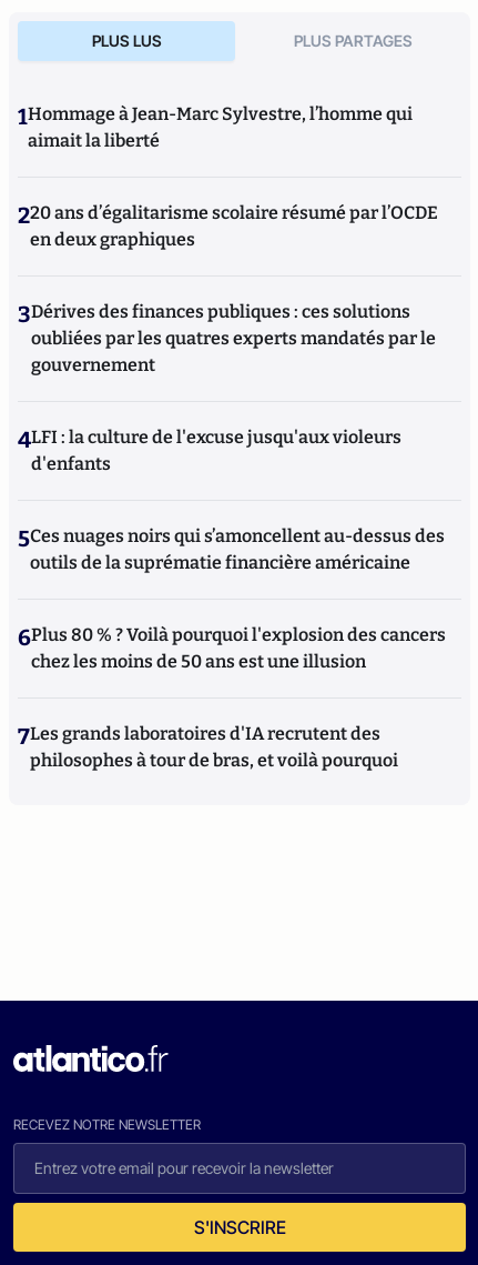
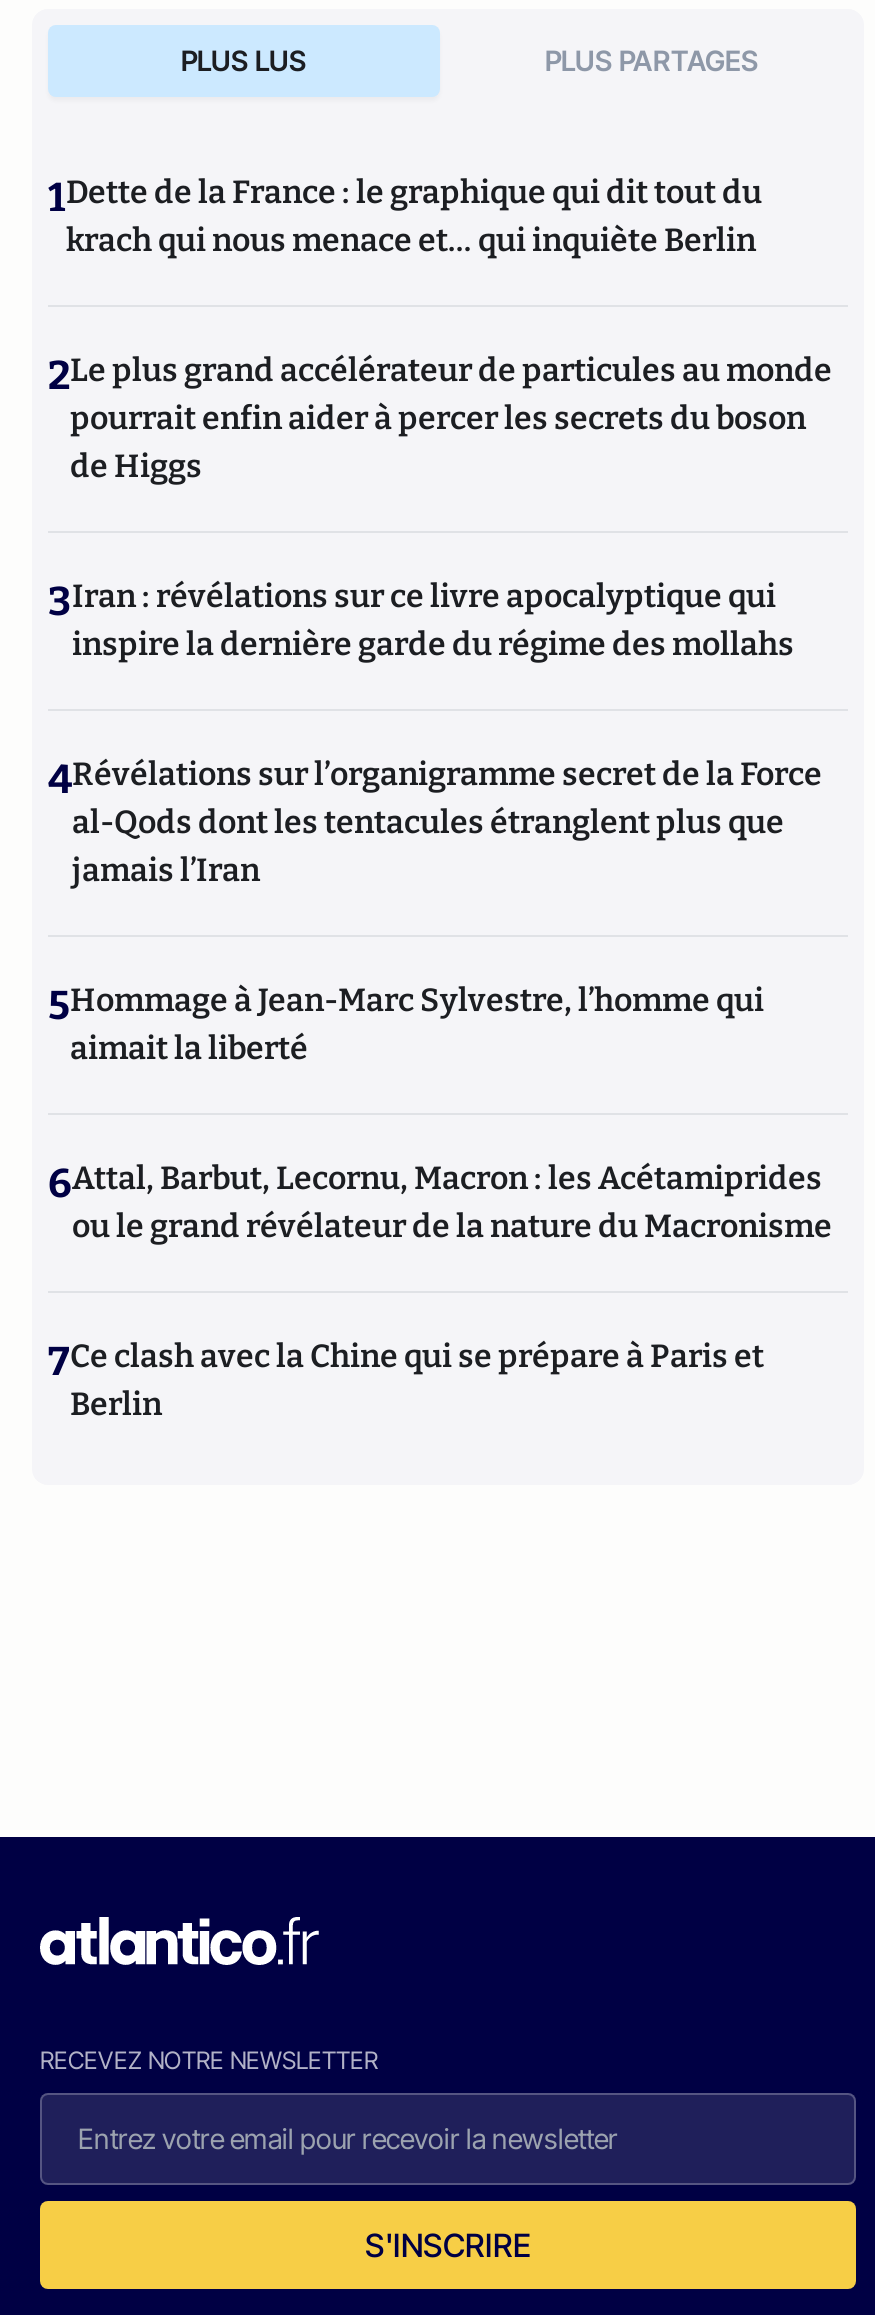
[18,103,413,130] 1Hommage à Jean-Marc Sylvestre, l’homme qui -> [48,172,832,1028] 1Dette de la France : le graphique qui dit tout du | krach qui nous menace et… qui inquiète Berlin | 2Le plus grand accélérateur de particules au monde | pourrait enfin aider à percer les secrets du boson | de Higgs | 3Iran : révélations sur ce livre apocalyptique qui | inspire la dernière garde du régime des mollahs | 4Révélations sur l’organigramme secret de la Force | al-Qods dont les tentacules étranglent plus que | jamais l’Iran | 5Hommage à Jean-Marc Sylvestre, l’homme qui
moved [28,130,160,151] -> [70,1028,308,1066]: aimait la liberté
[18,202,446,770] 220 ans d’égalitarisme scolaire résumé par l’OCDE | en deux graphiques | 3Dérives des finances publiques : ces solutions | oubliées par les quatres experts mandatés par le | gouvernement | 4LFI : la culture de l'excuse jusqu'aux violeurs | d'enfants | 5Ces nuages noirs qui s’amoncellent au-dessus des | outils de la suprématie financière américaine | 6Plus 80 % ? Voilà pourquoi l'explosion des cancers | chez les moins de 50 ans est une illusion | 7Les grands laboratoires d'IA recrutent des | philosophes à tour de bras, et voilà pourquoi -> [48,1158,832,1422] 6Attal, Barbut, Lecornu, Macron : les Acétamiprides | ou le grand révélateur de la nature du Macronisme | 7Ce clash avec la Chine qui se prépare à Paris et | Berlin

